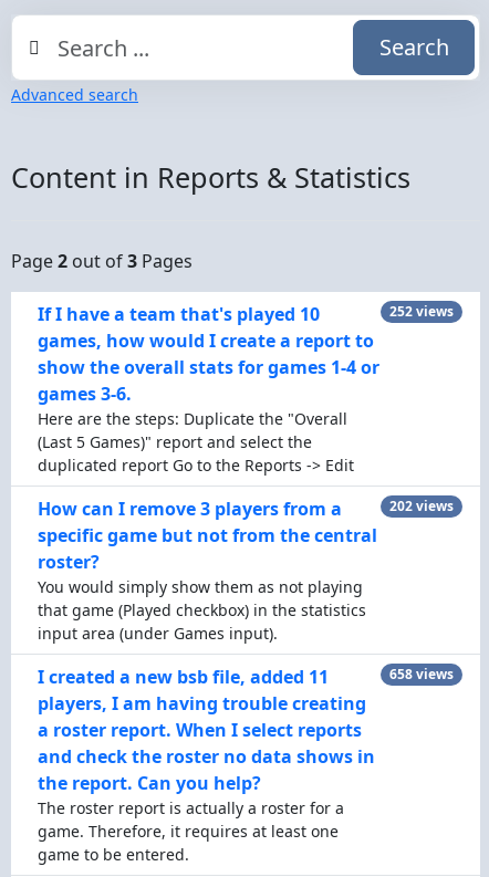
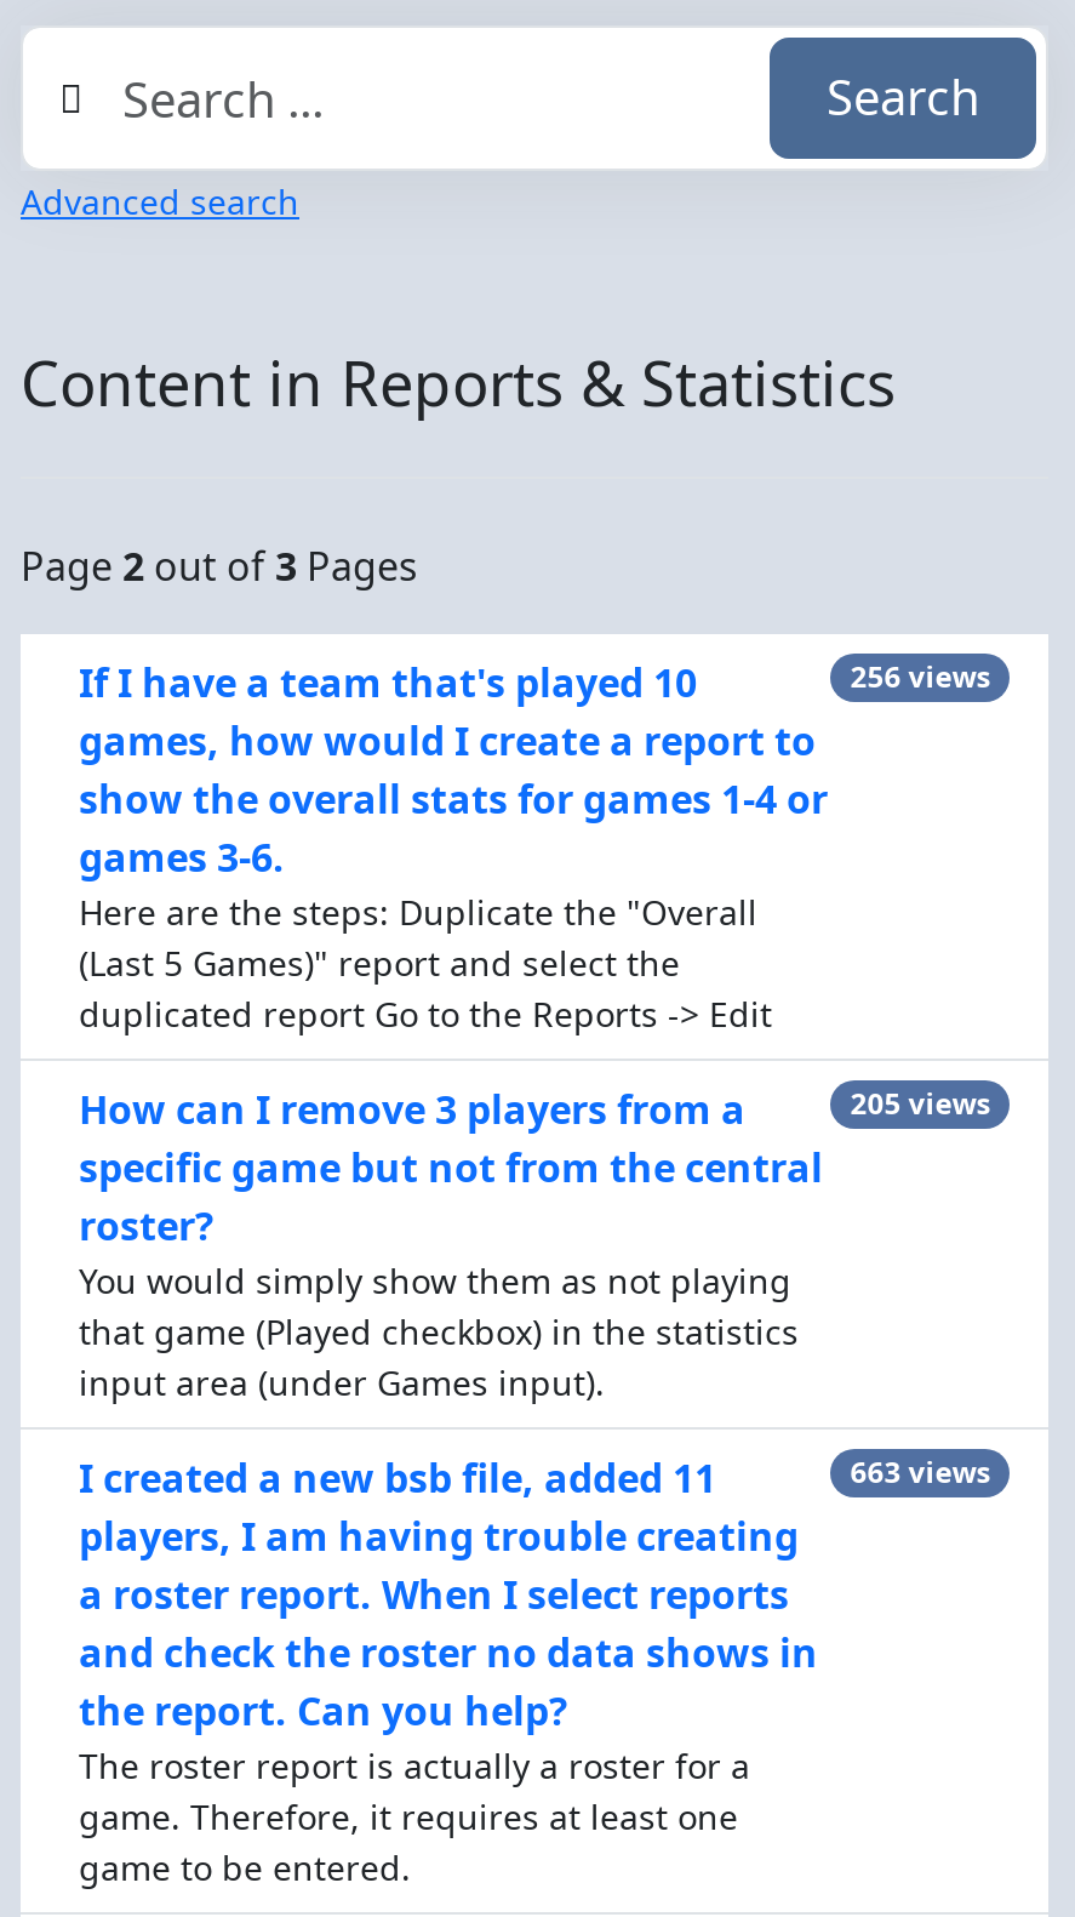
[390,302,454,321] 252 views -> [850,656,991,698] 256 views
[390,497,454,516] 202 views -> [850,1083,991,1124] 205 views
[390,665,454,684] 658 views -> [850,1452,991,1493] 663 views

